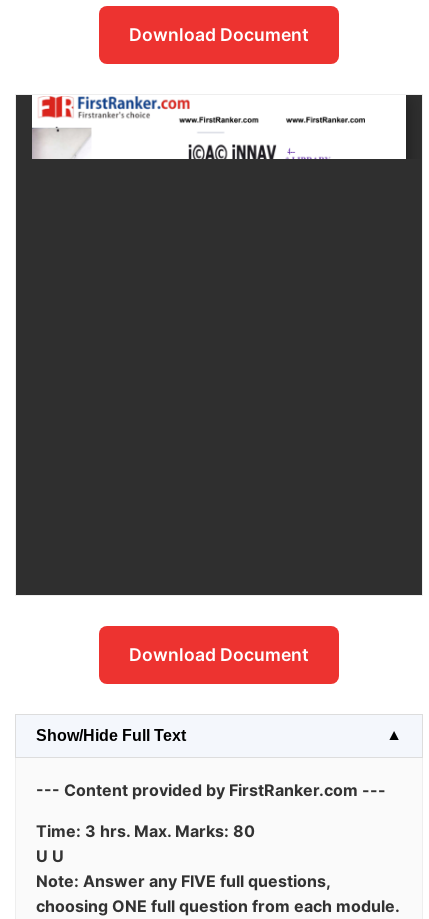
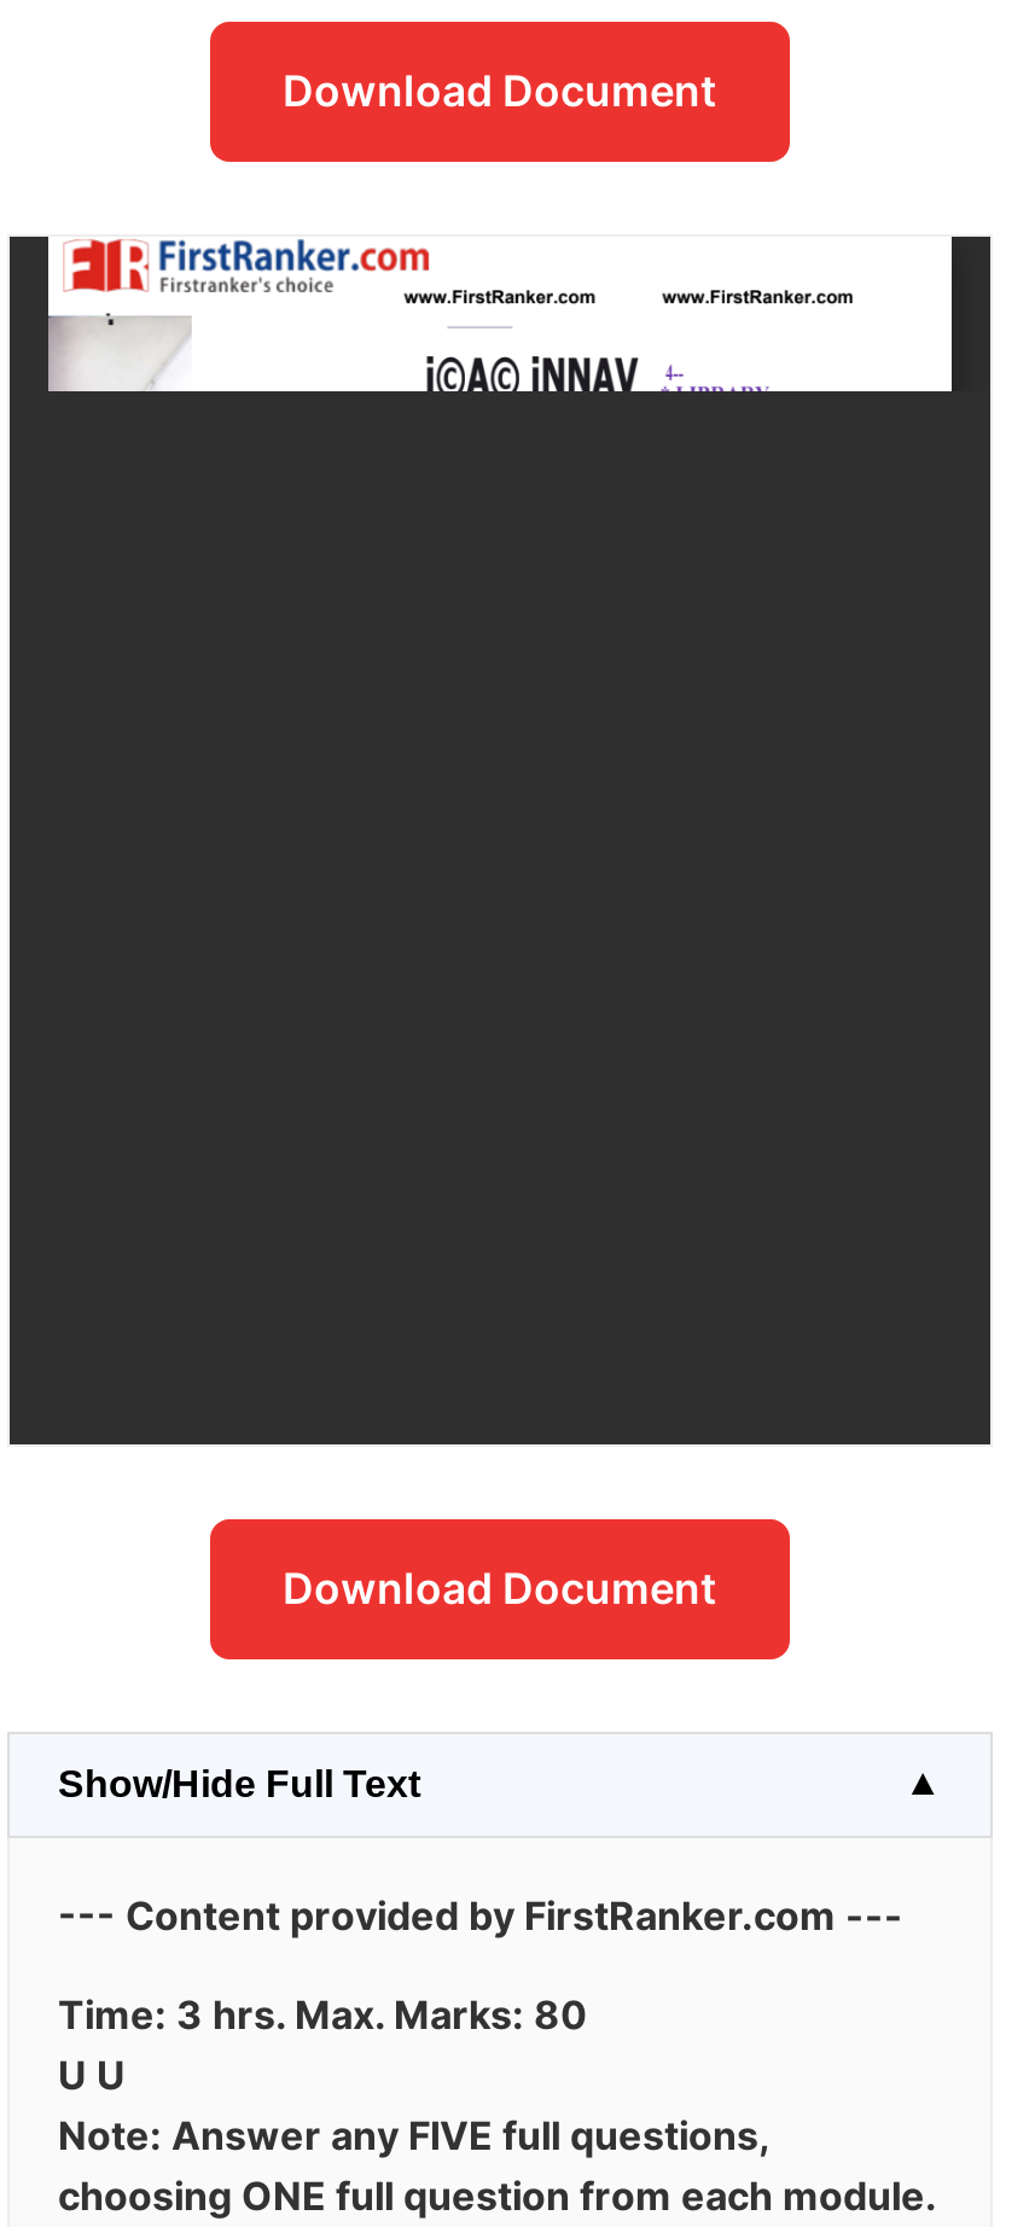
[36,780,386,800] --- Content provided by‌ FirstRanker.com --- -> [58,1890,903,1939] --- Content provided by‍ FirstRanker.com ---

